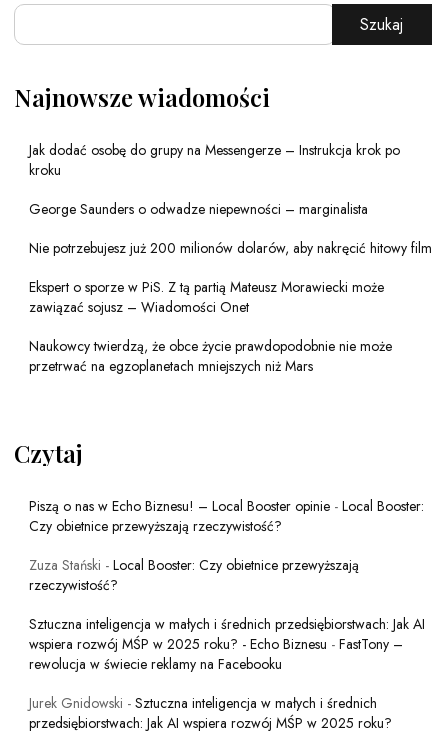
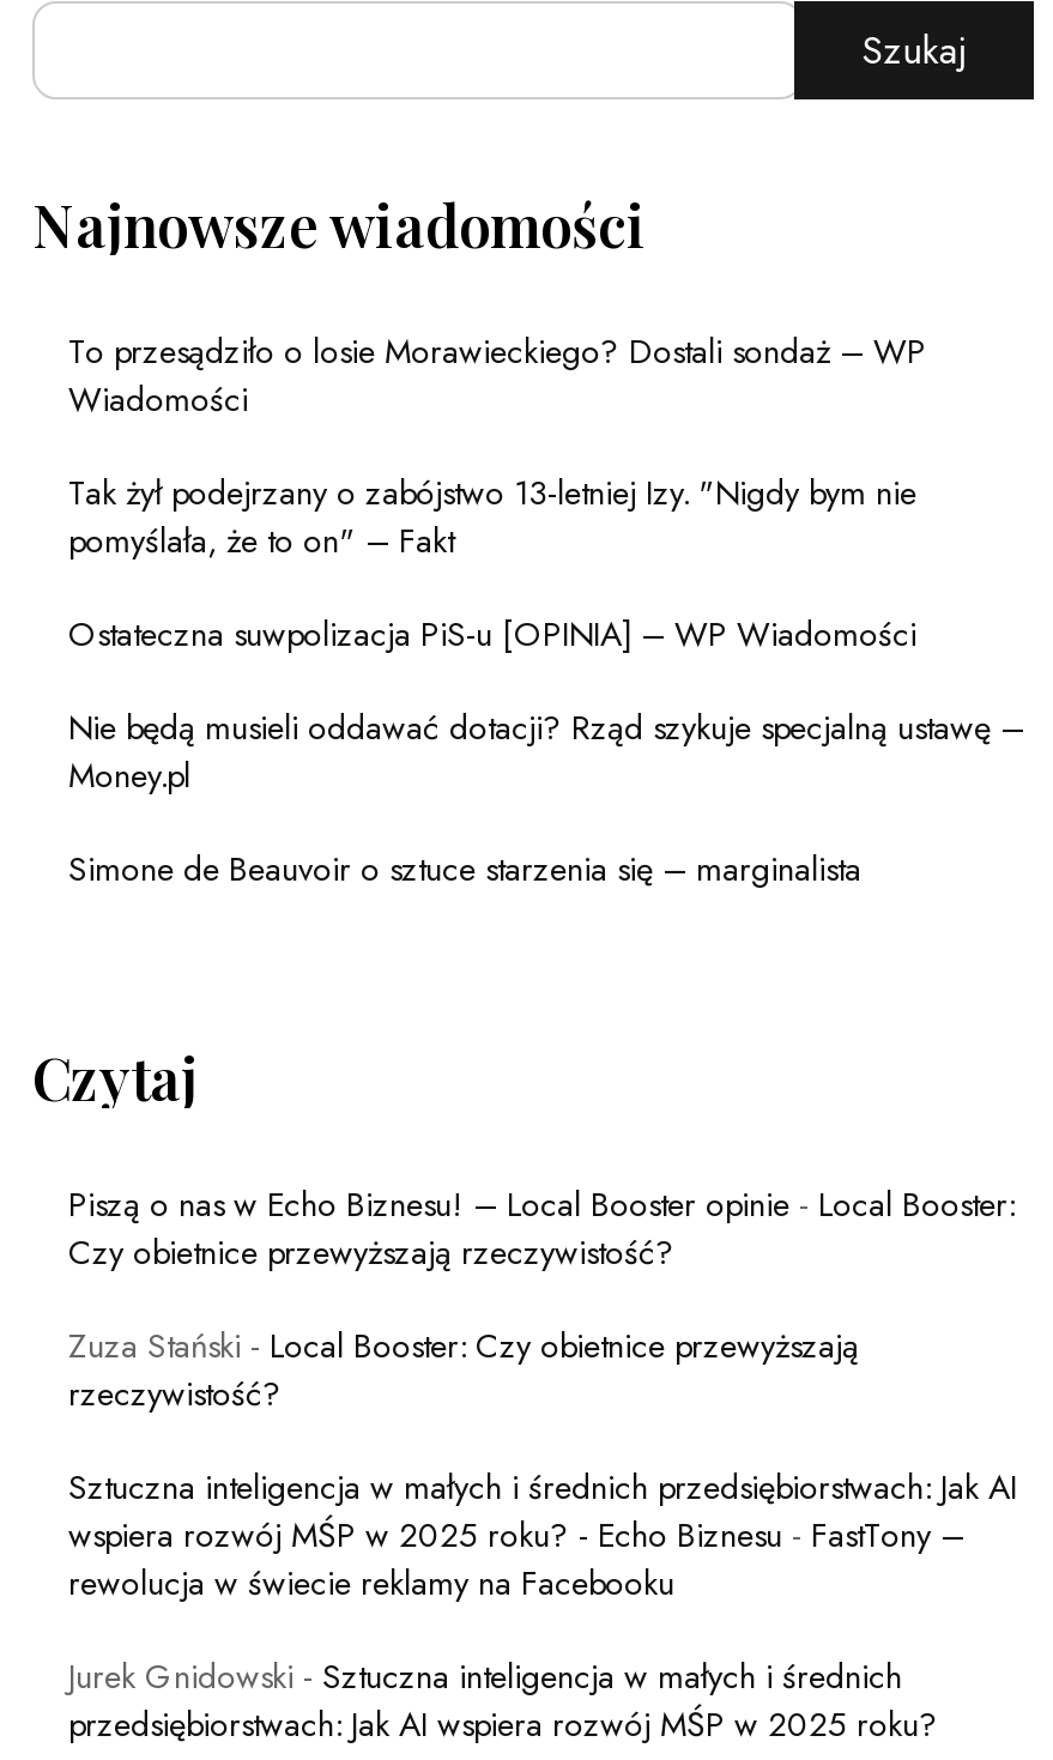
[29,140,400,180] Jak dodać osobę do grupy na Messengerze – Instrukcja krok po | kroku -> [68,328,926,423] To przesądziło o losie Morawieckiego? Dostali sondaż – WP | Wiadomości
[29,199,368,219] George Saunders o odwadze niepewności – marginalista -> [68,469,916,565] Tak żył podejrzany o zabójstwo 13-letniej Izy. "Nigdy bym nie | pomyślała, że to on" – Fakt
[29,238,432,258] Nie potrzebujesz już 200 milionów dolarów, aby nakręcić hitowy film -> [68,610,916,658] Ostateczna suwpolizacja PiS-u [OPINIA] – WP Wiadomości
[29,277,384,317] Ekspert o sporze w PiS. Z tą partią Mateusz Morawiecki może | zawiązać sojusz – Wiadomości Onet -> [68,704,1024,800] Nie będą musieli oddawać dotacji? Rząd szykuje specjalną ustawę – | Money.pl
[29,336,392,376] Naukowcy twierdzą, że obce życie prawdopodobnie nie może | przetrwać na egzoplanetach mniejszych niż Mars -> [68,845,861,893] Simone de Beauvoir o sztuce starzenia się – marginalista

